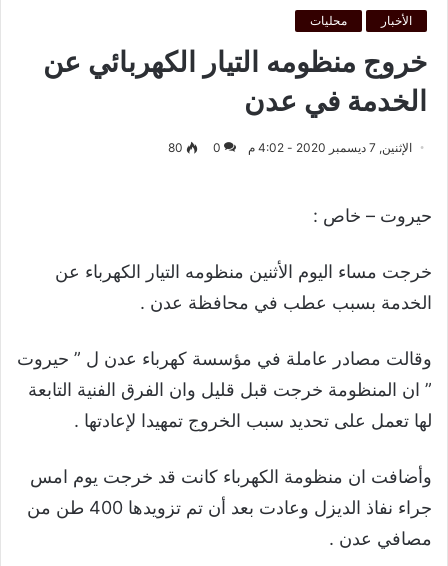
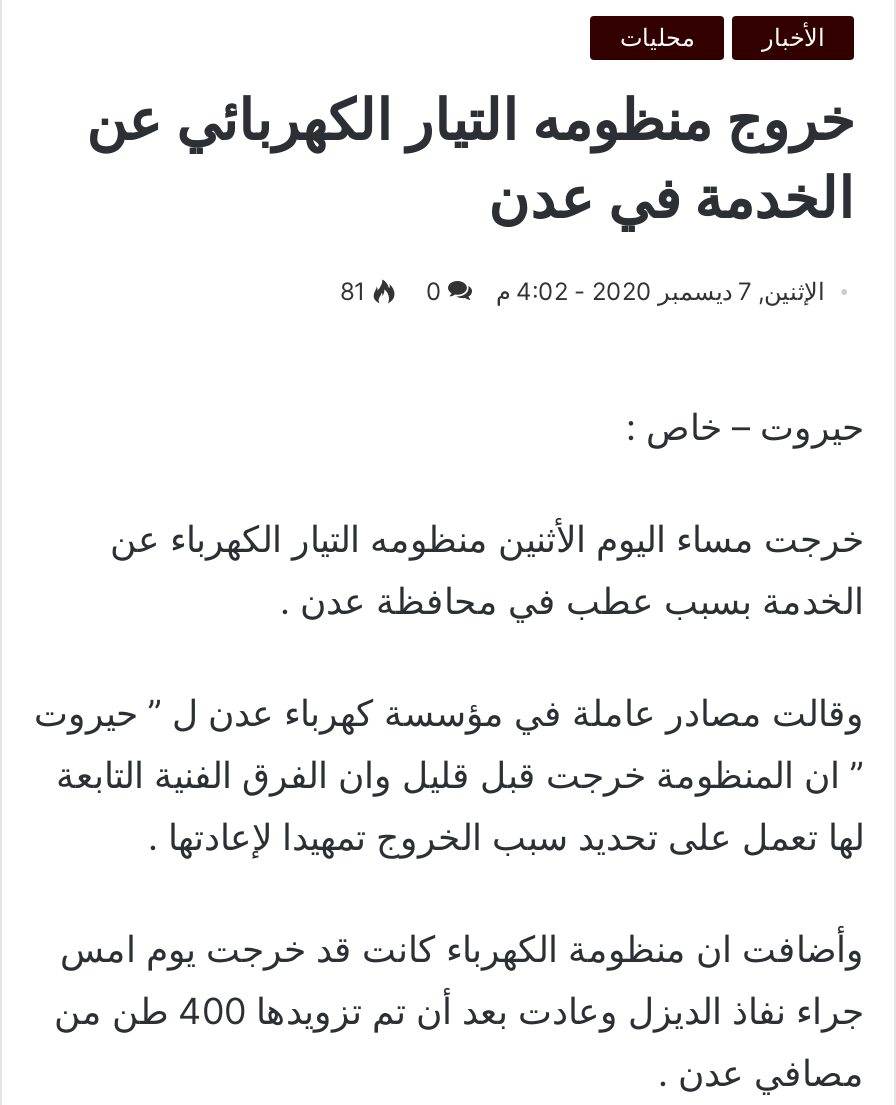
[168,139,221,154] 80 0 -> [340,275,442,305] 81 0

